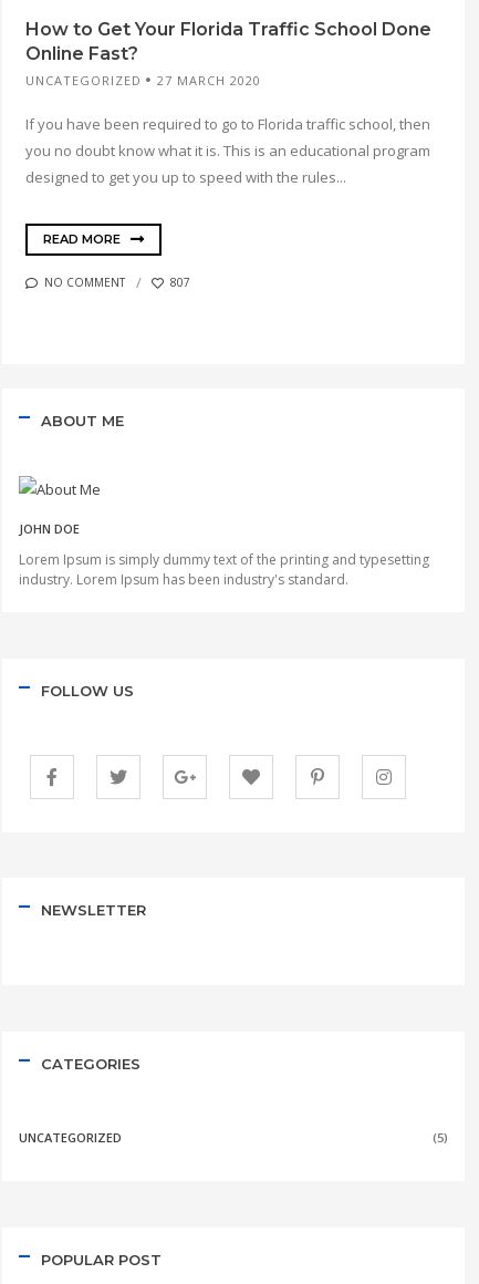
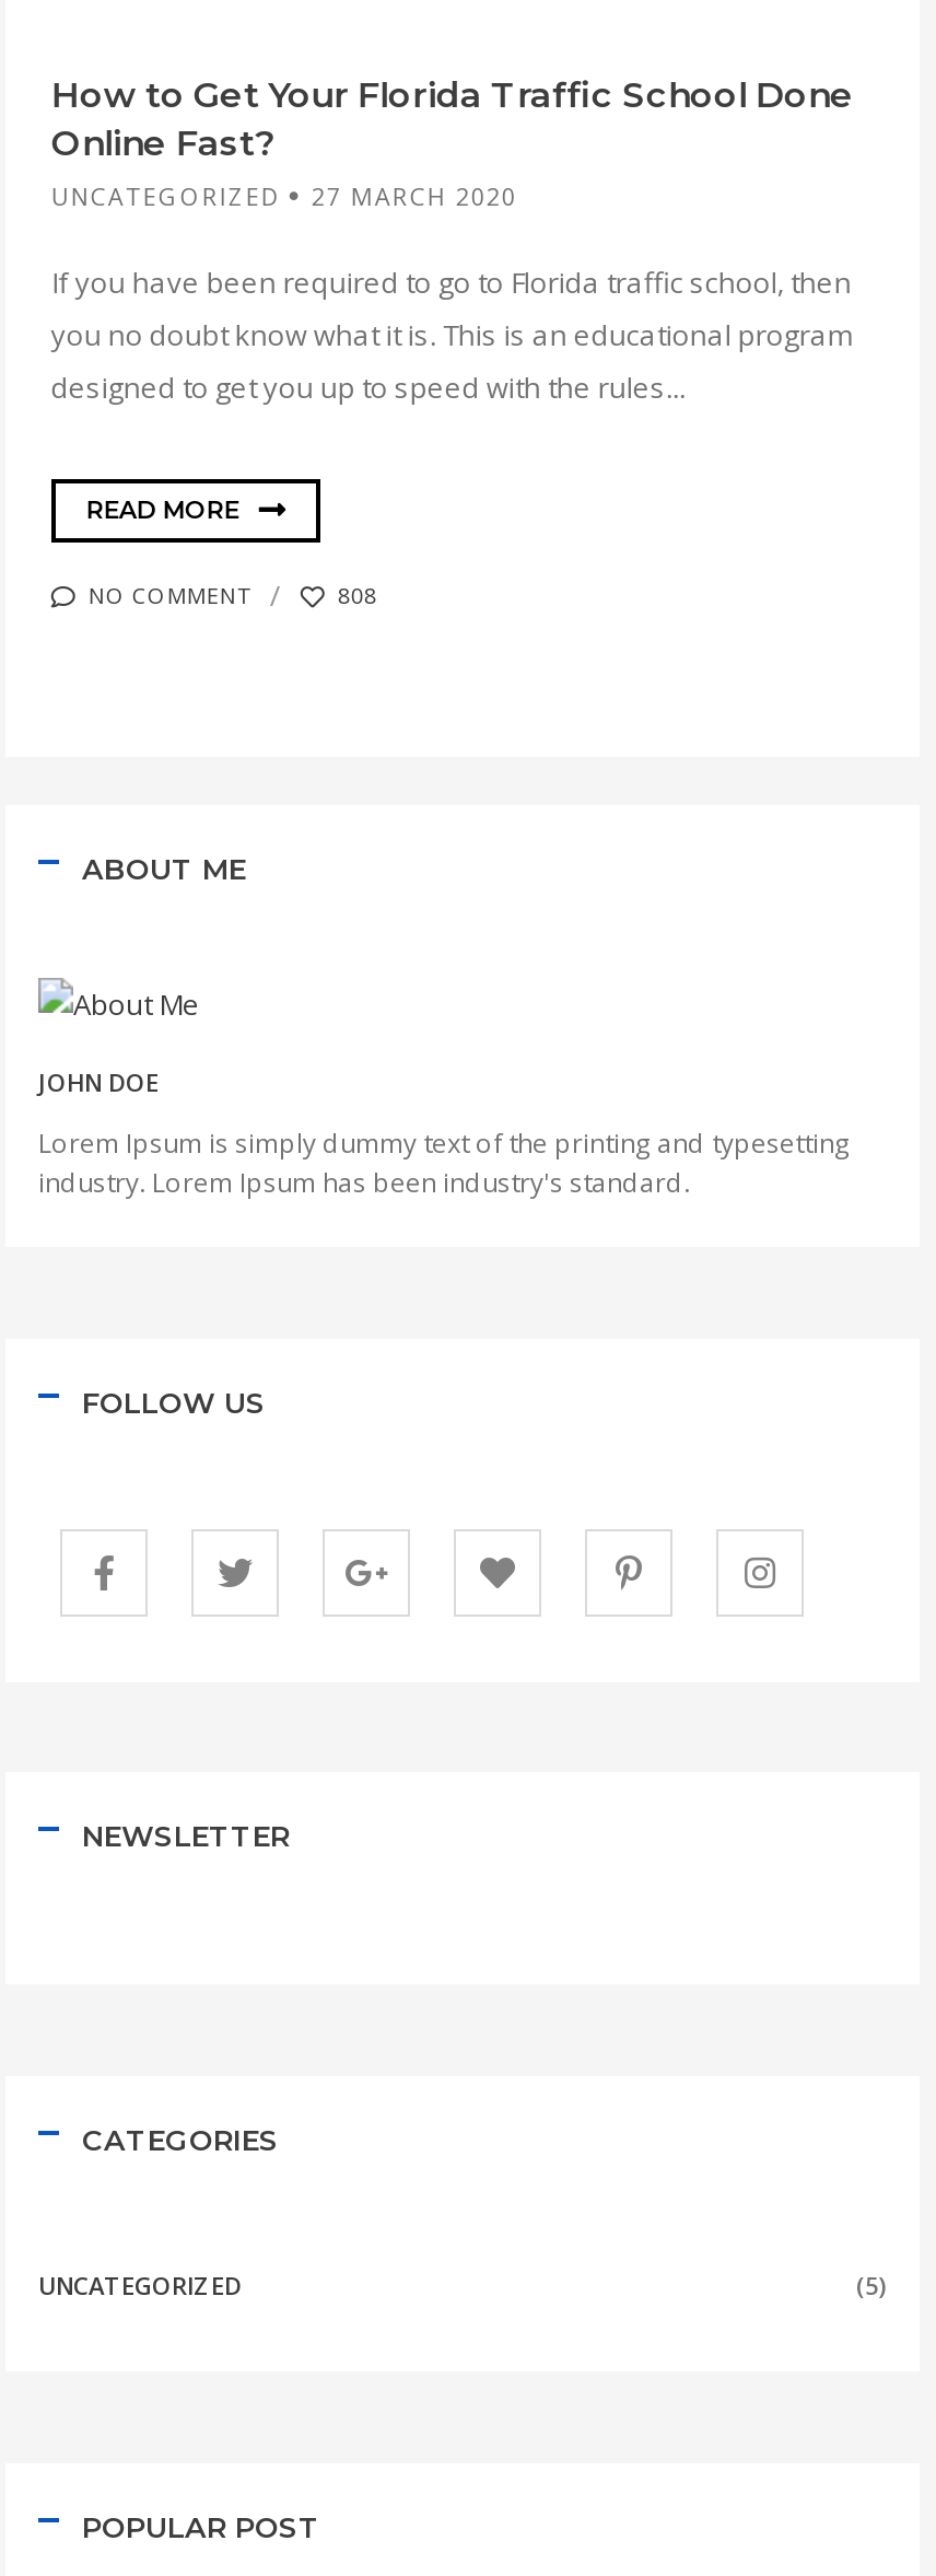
[170,275,190,290] 807 -> [338,581,377,611] 808

